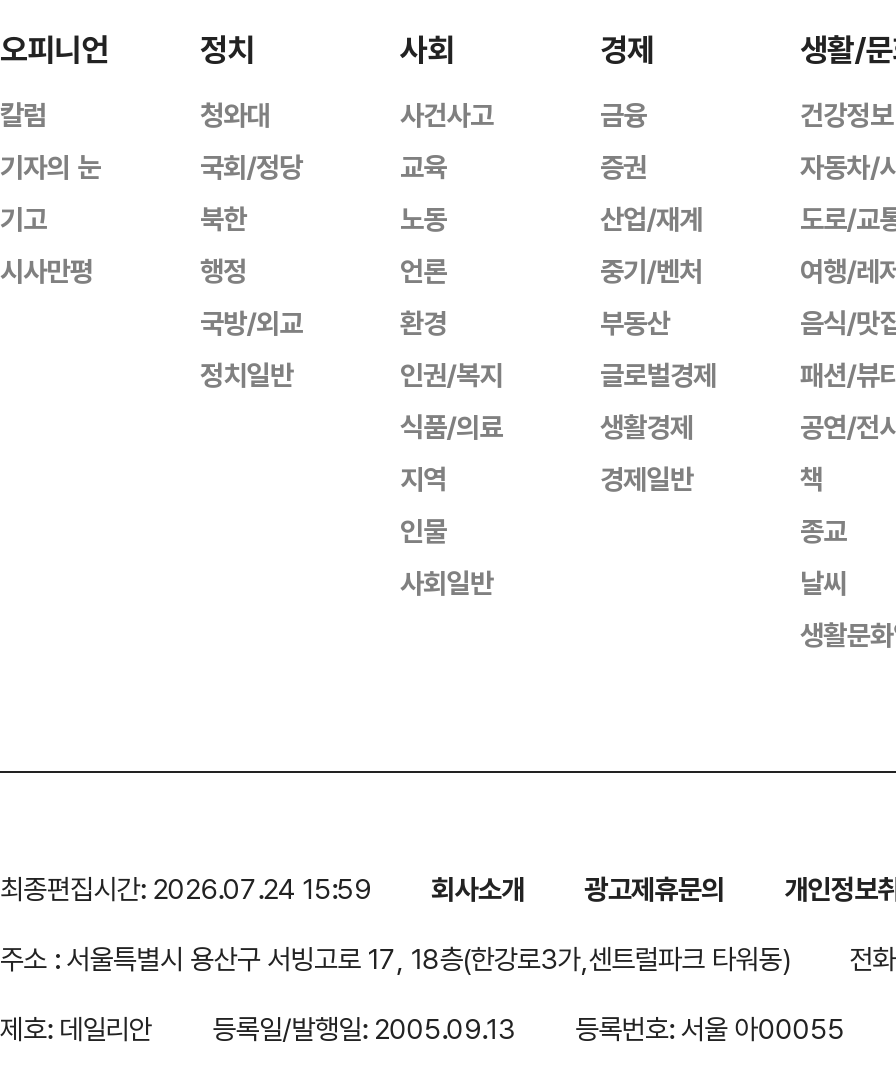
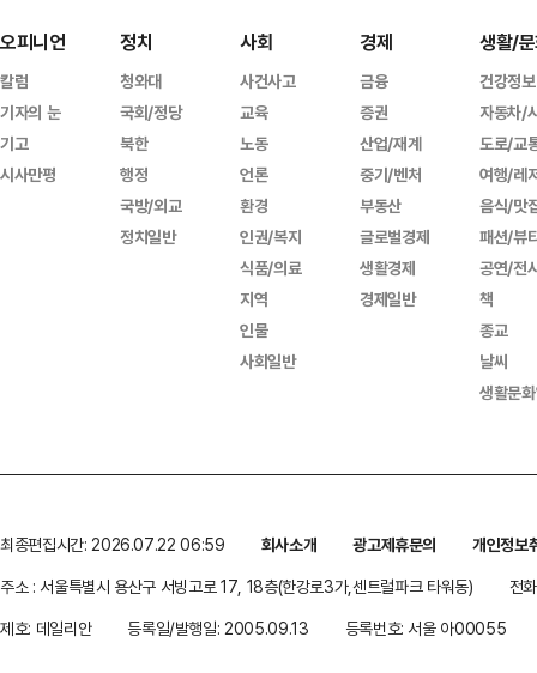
[0,869,371,907] 최종편집시간: 2026.07.24 15:59 -> [0,533,225,556] 최종편집시간: 2026.07.22 06:59

